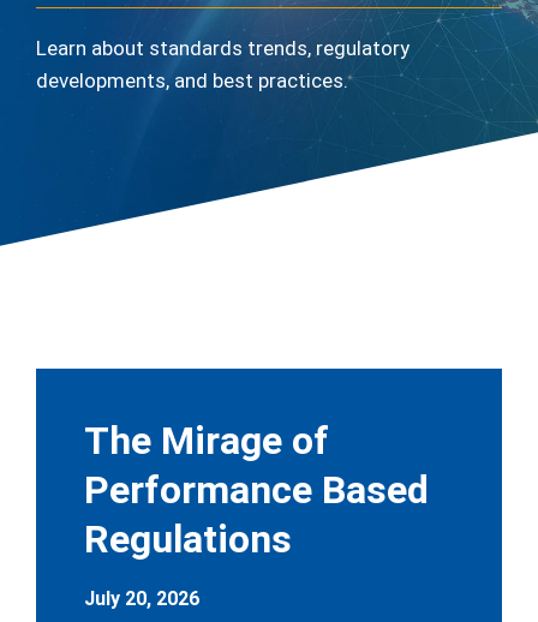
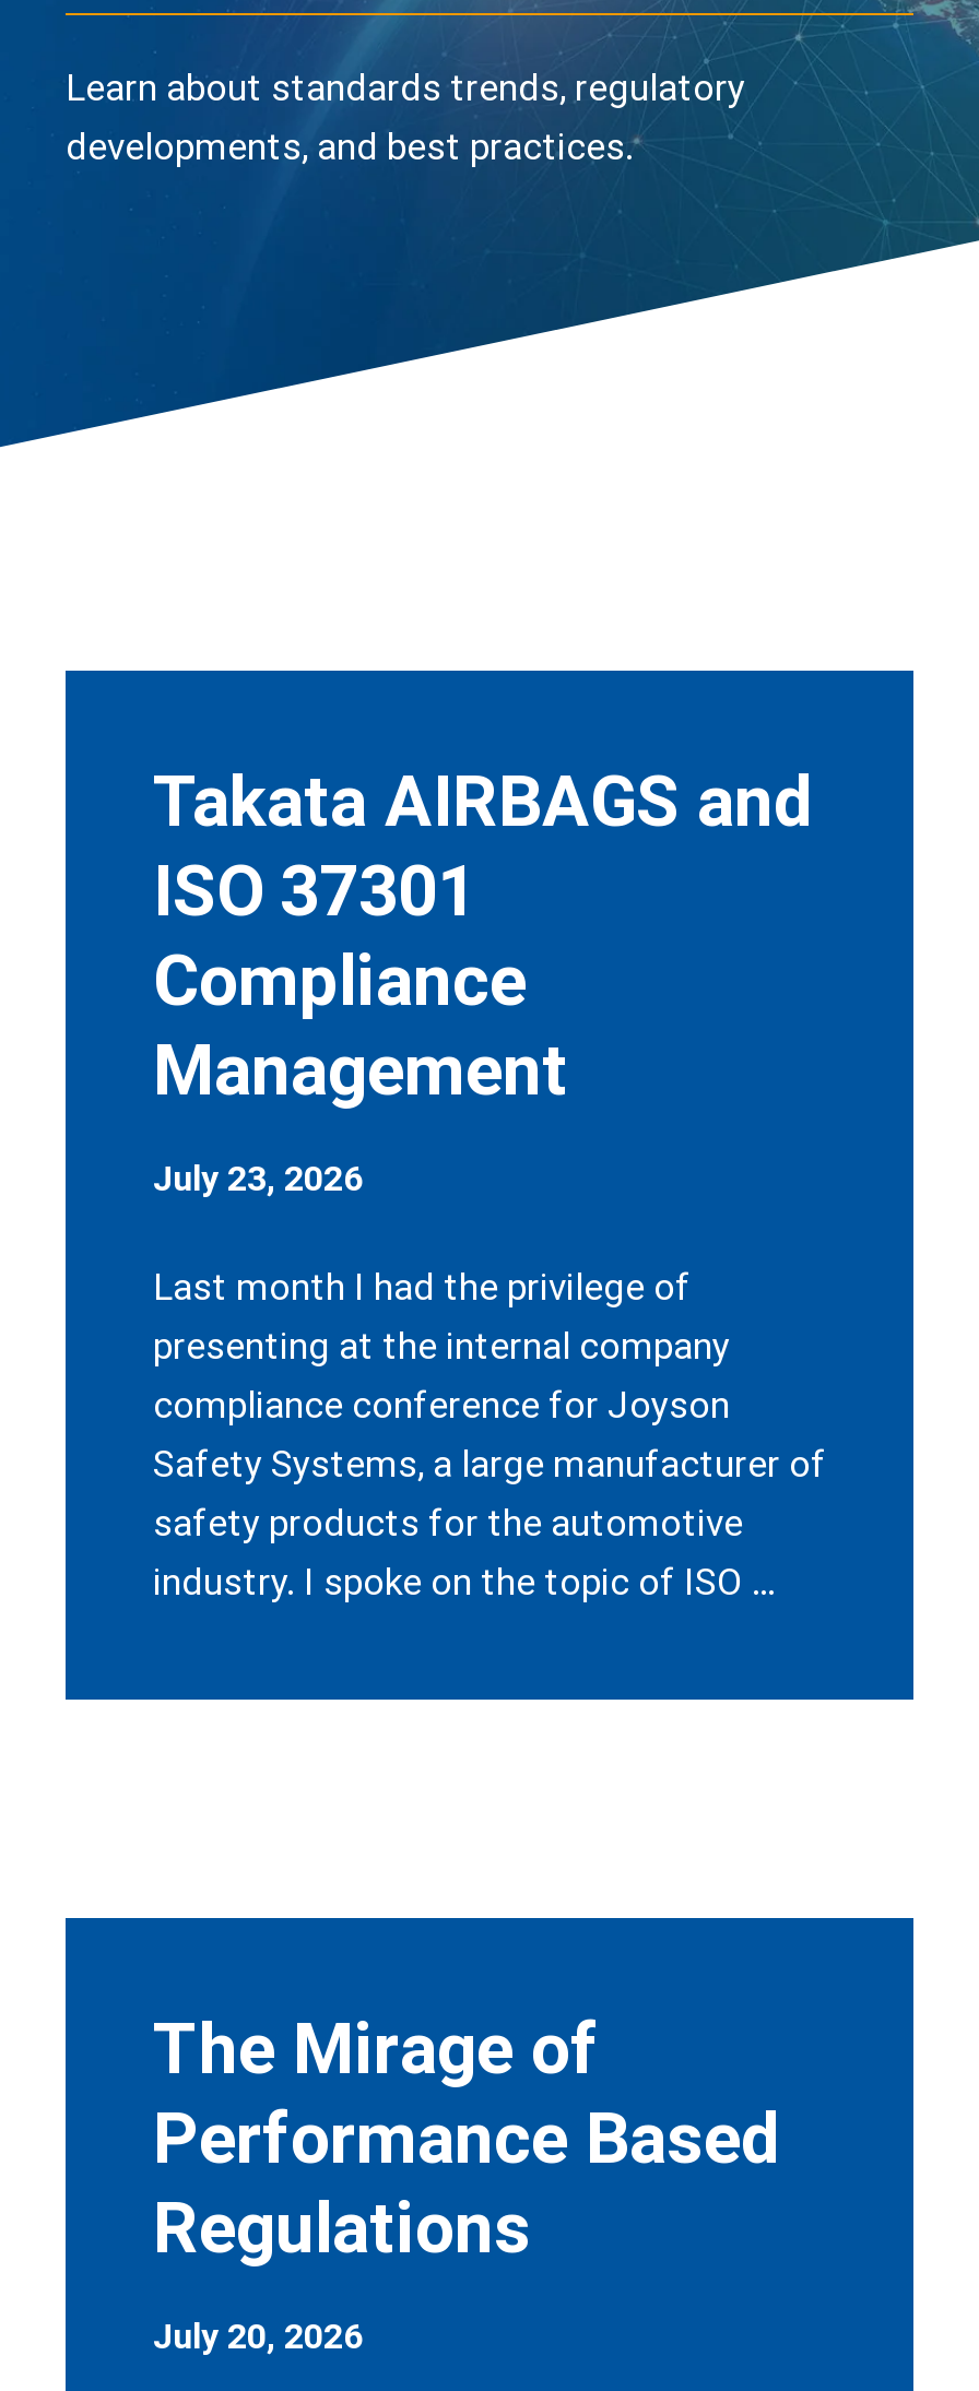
none -> [153,759,826,1602] Takata AIRBAGS and | ISO 37301 | Compliance | Management | July 23, 2026 | Last month I had the privilege of | presenting at the internal company | compliance conference for Joyson | Safety Systems, a large manufacturer of | safety products for the automotive | industry. I spoke on the topic of ISO …

